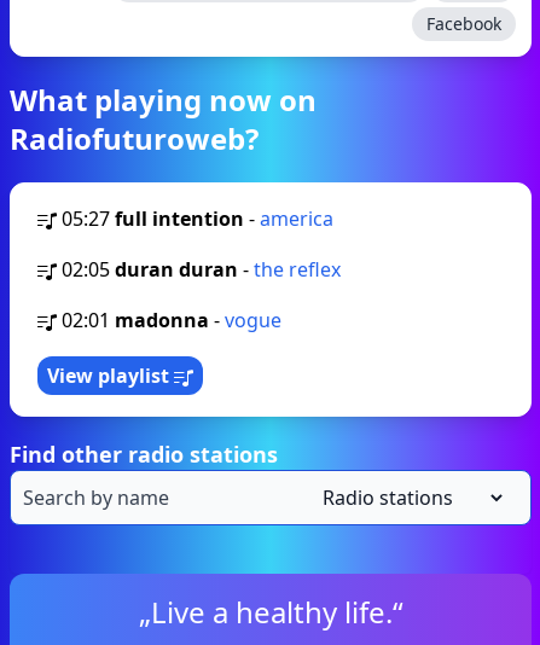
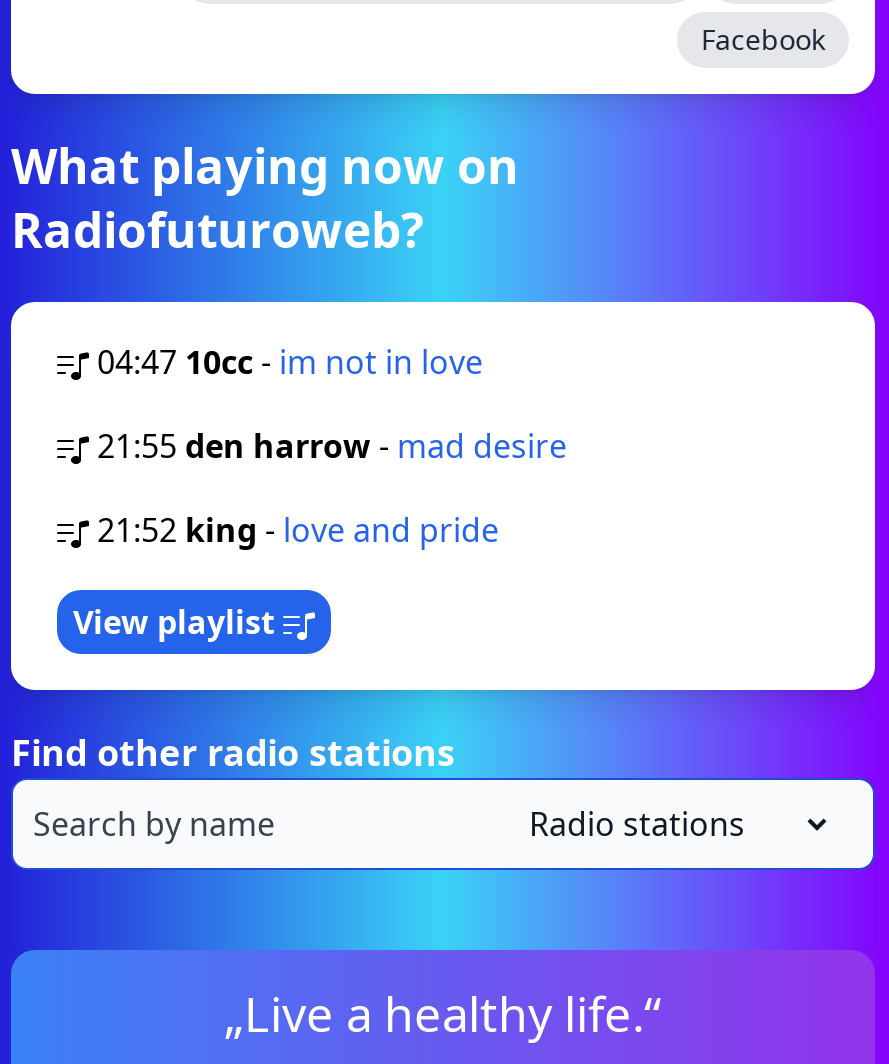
[62,205,333,232] 05:27 full intention - america -> [97,340,483,384] 04:47 10cc - im not in love
[62,256,341,283] 02:05 duran duran - the reflex -> [97,424,567,468] 21:55 den harrow - mad desire
[62,307,281,333] 02:01 madonna - vogue -> [97,508,499,552] 21:52 king - love and pride

